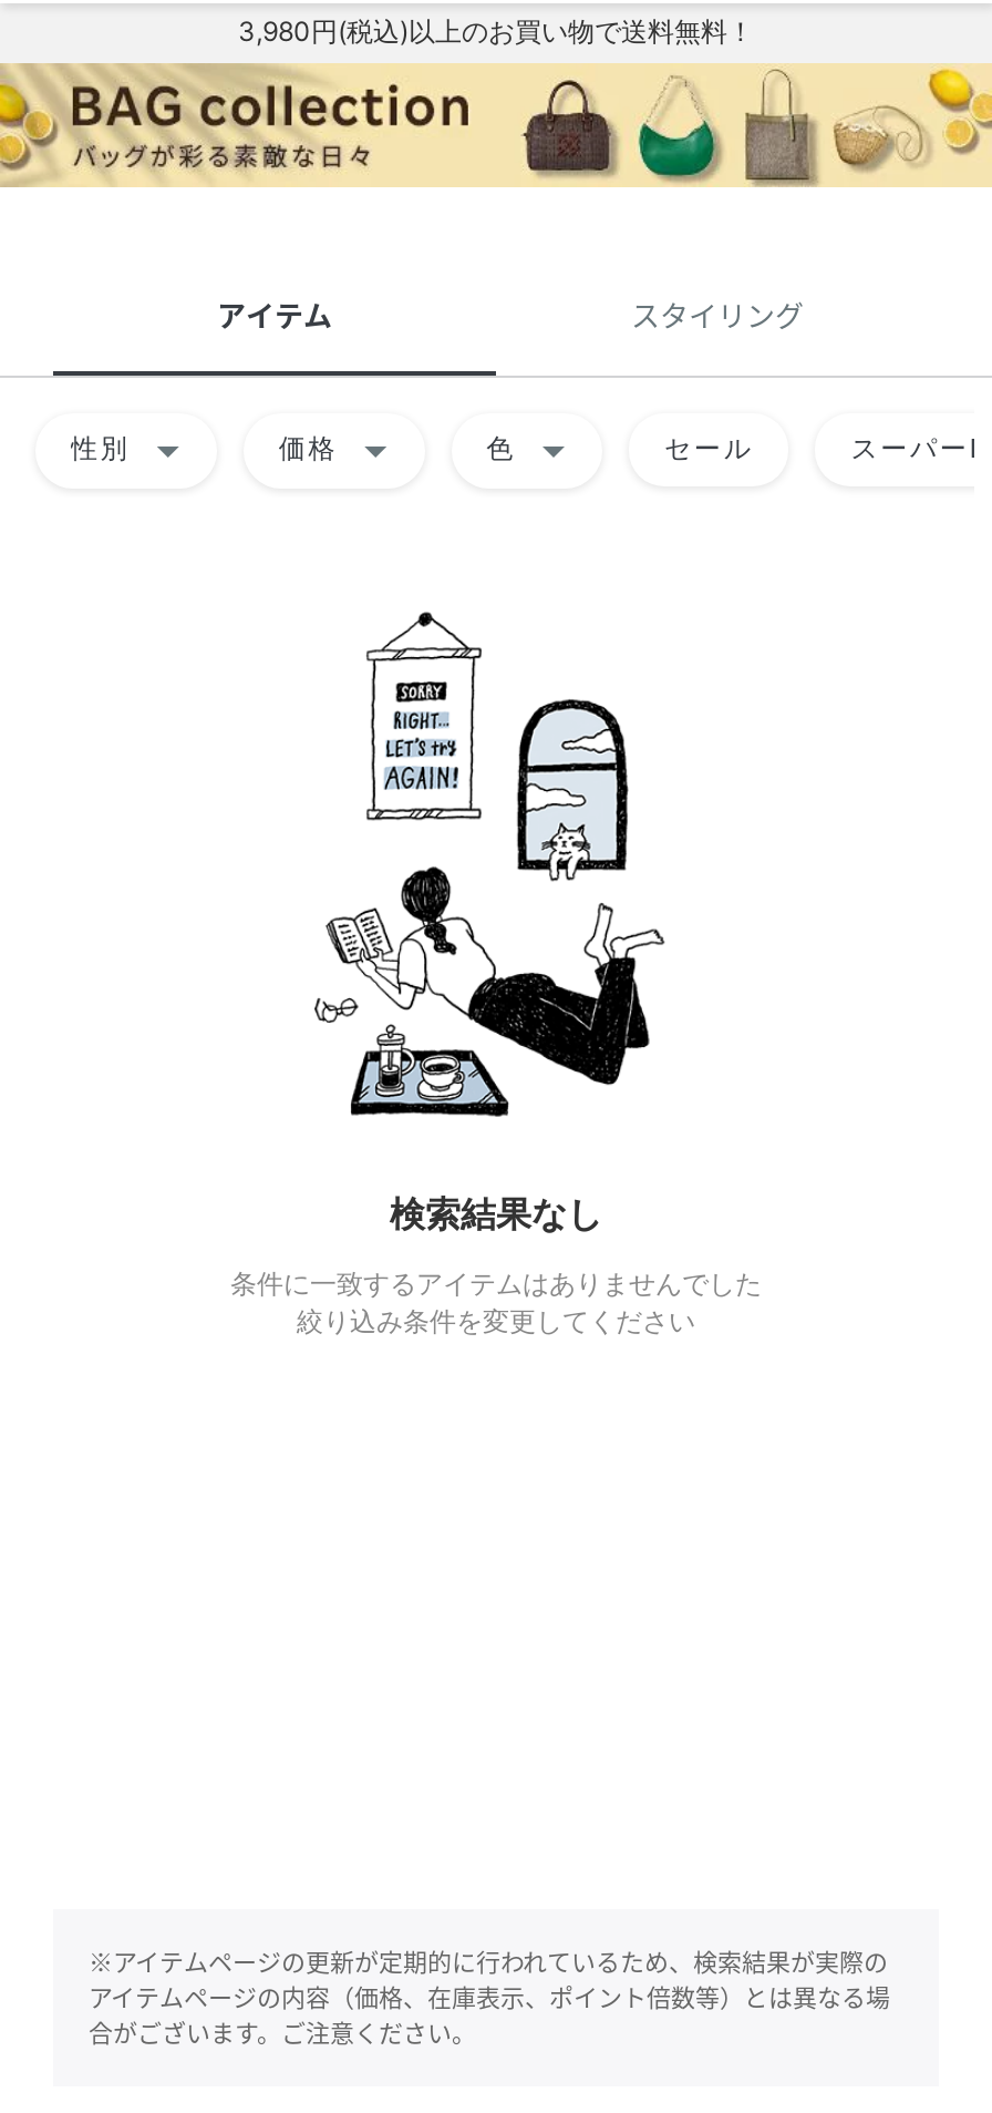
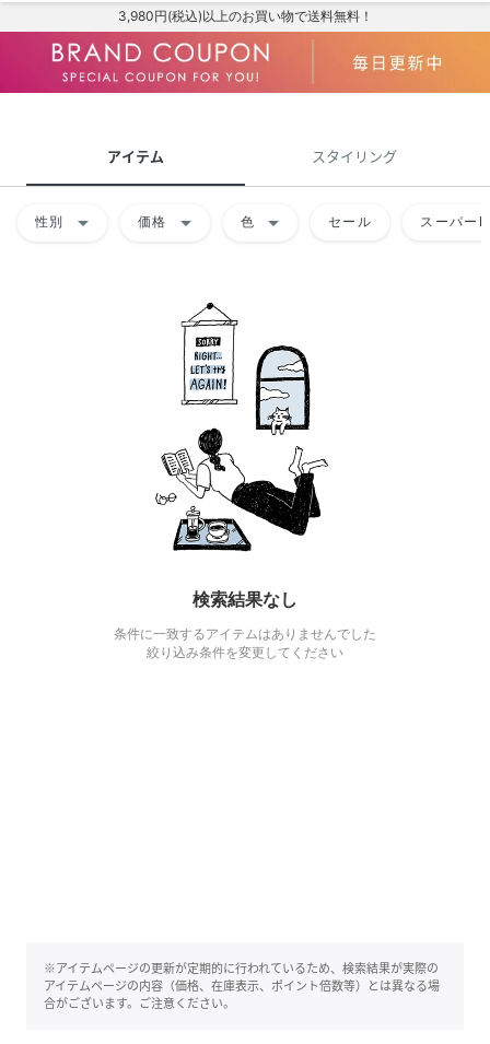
[7,63,985,187] [image] -> [3,31,487,94] [image]

